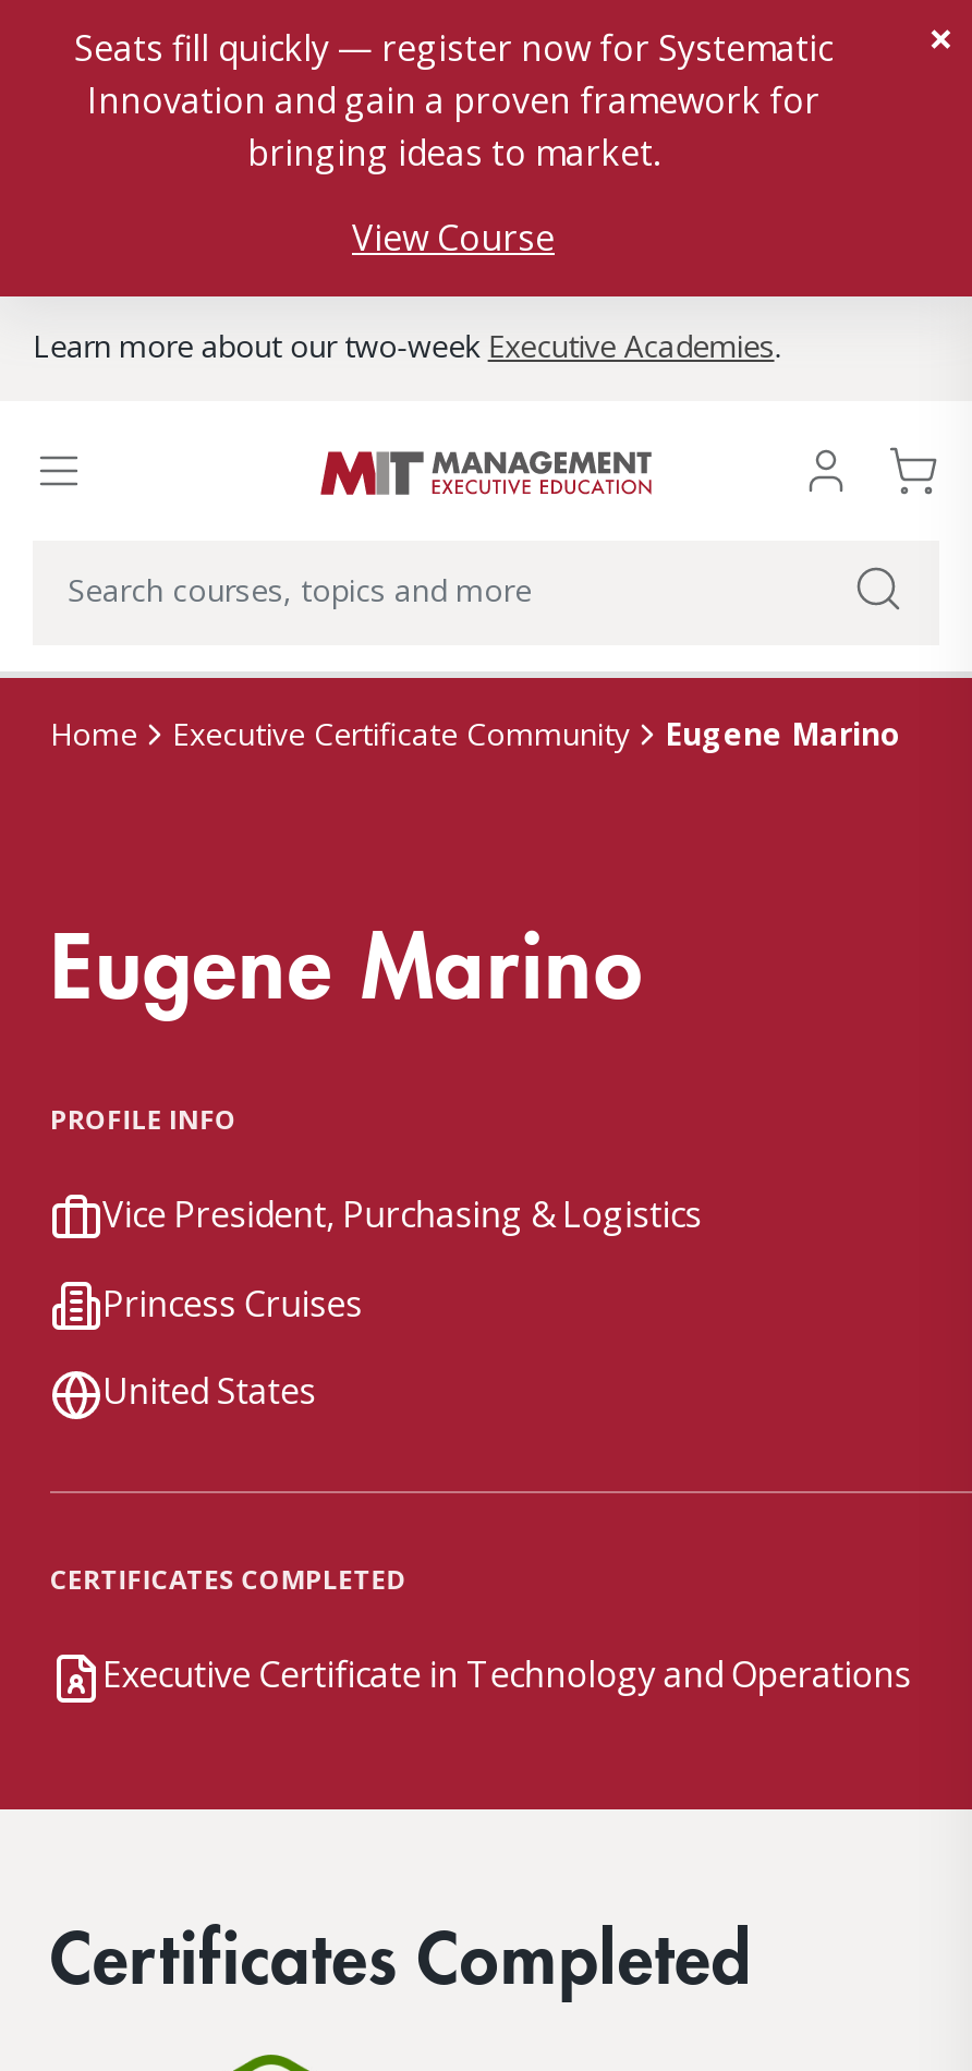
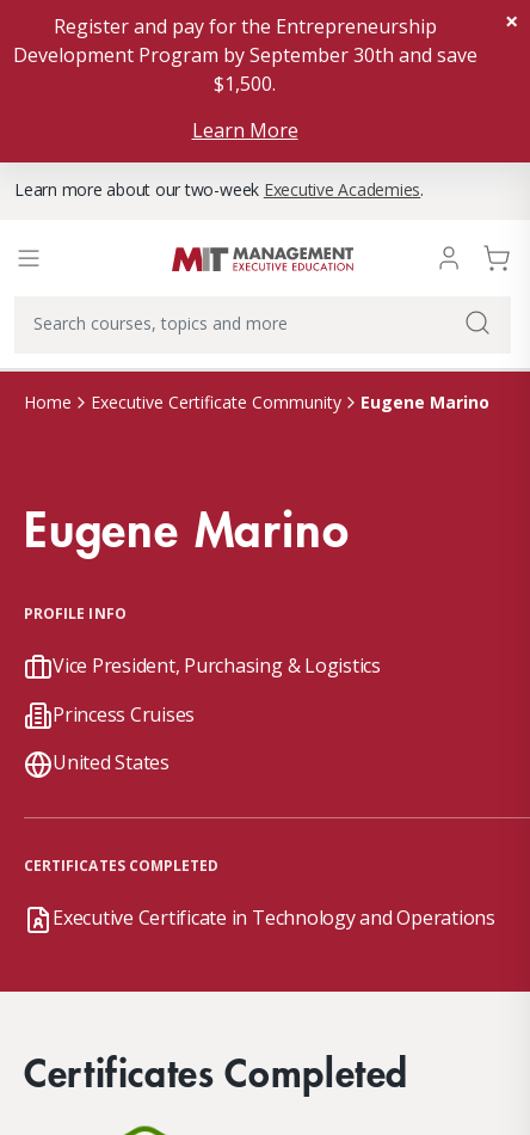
[74,24,833,177] Seats fill quickly — register now for Systematic | Innovation and gain a proven framework for | bringing ideas to market. -> [13,13,477,97] Register and pay for the Entrepreneurship | Development Program by September 30th and save | $1,500.
[352,214,555,262] View Course -> [192,117,298,143] Learn More

